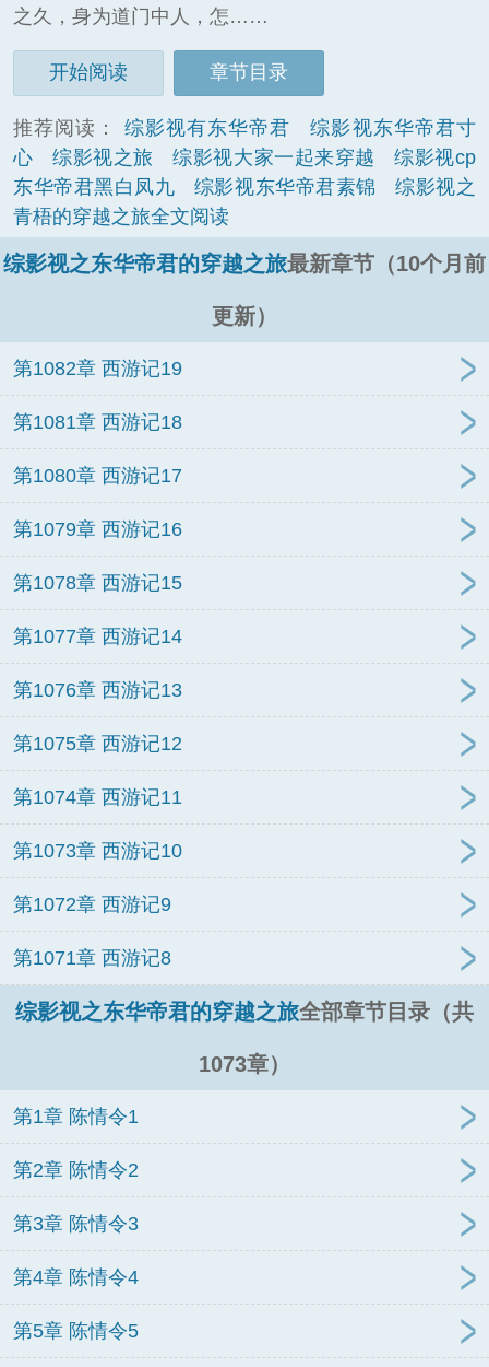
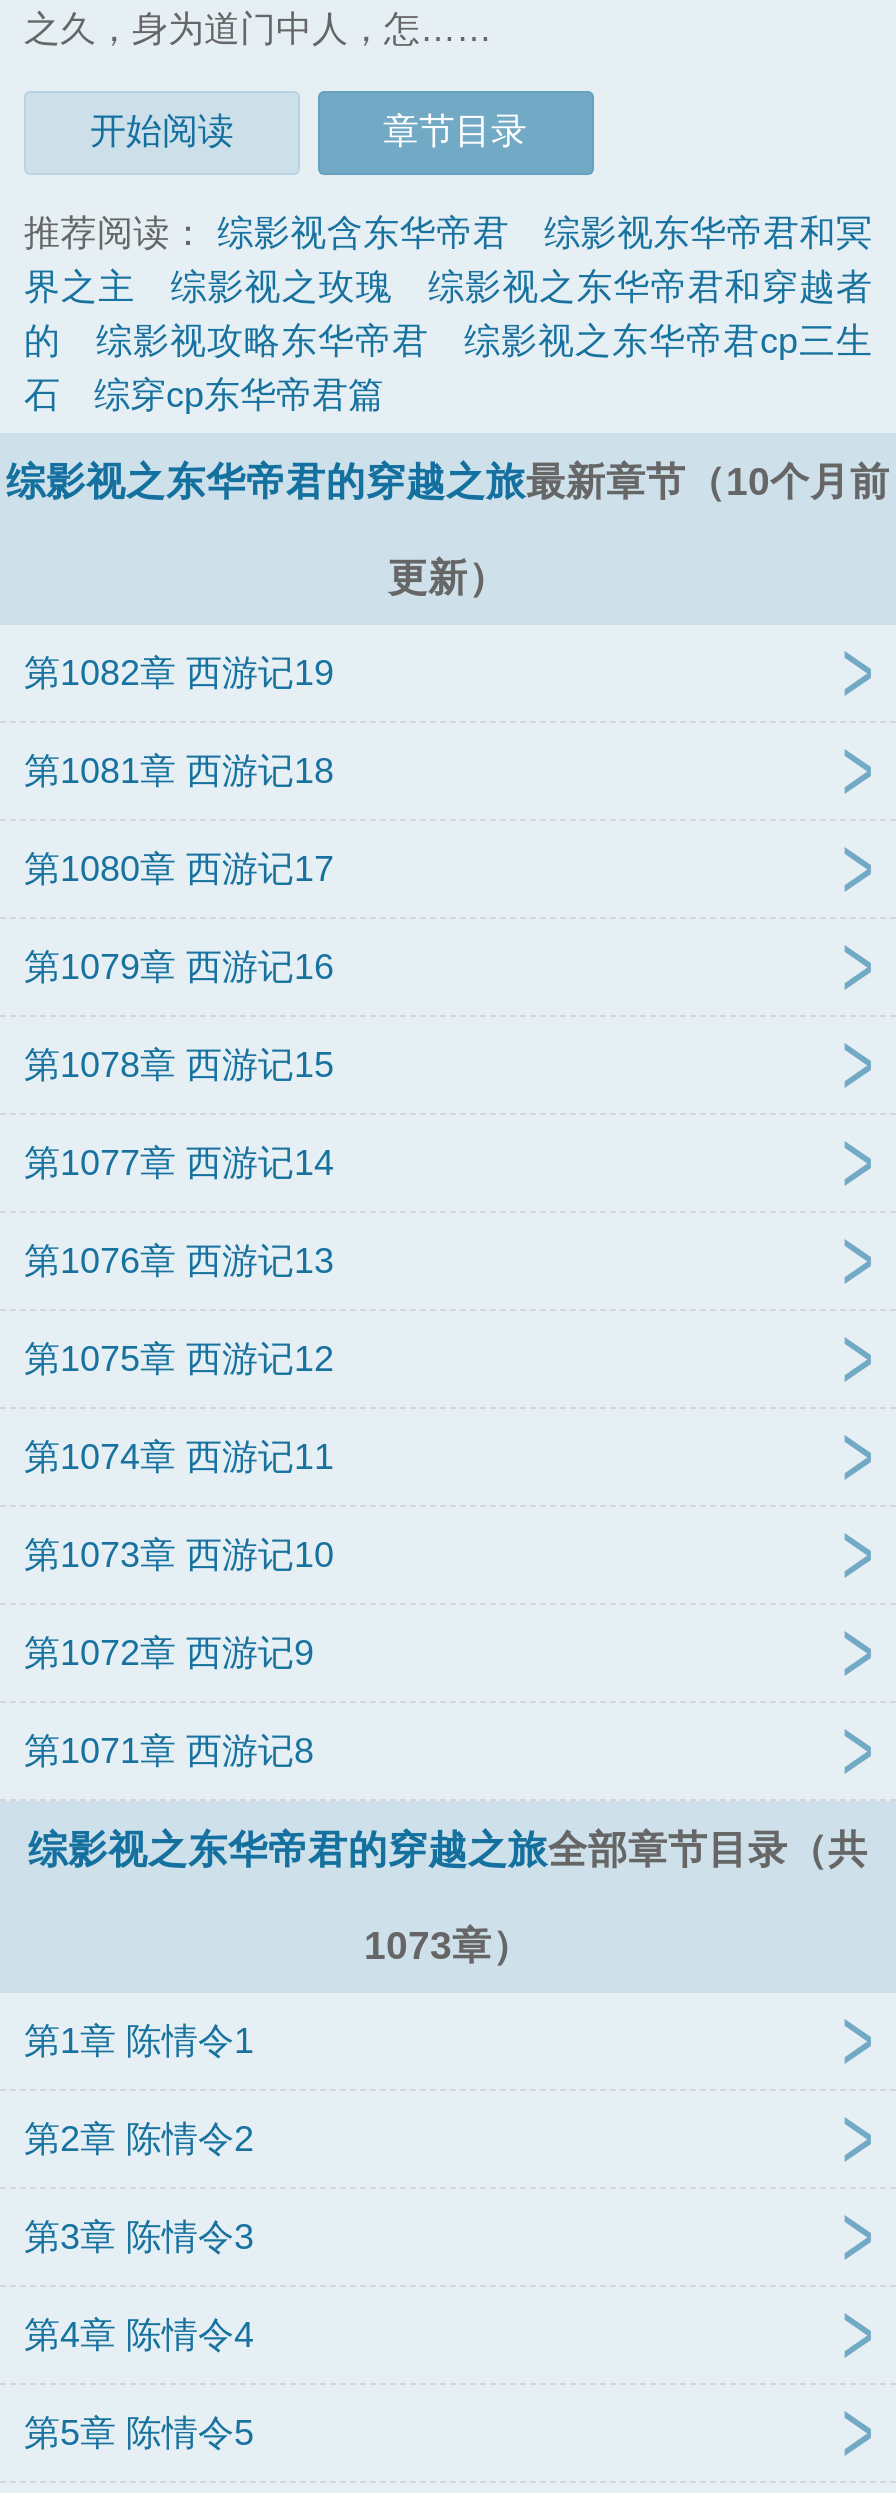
[13,117,476,228] 推荐阅读：综影视有东华帝君 | 综影视东华帝君寸 | 心 | 综影视之旅 | 综影视大家一起来穿越 | 综影视cp | 东华帝君黑白凤九 | 综影视东华帝君素锦 | 综影视之 | 青梧的穿越之旅全文阅读 -> [24,214,872,416] 推荐阅读：综影视含东华帝君 | 综影视东华帝君和冥 | 界之主 | 综影视之玫瑰 | 综影视之东华帝君和穿越者 | 的 | 综影视攻略东华帝君 | 综影视之东华帝君cp三生 | 石 | 综穿cp东华帝君篇

